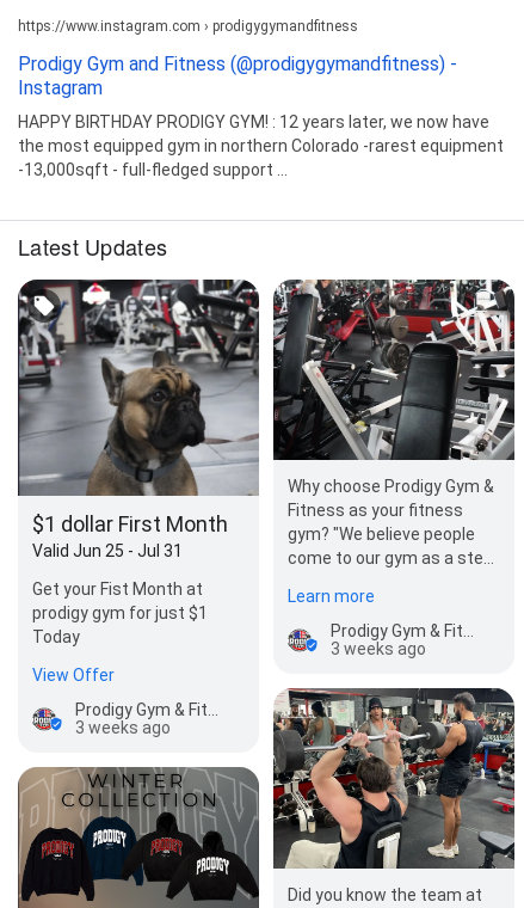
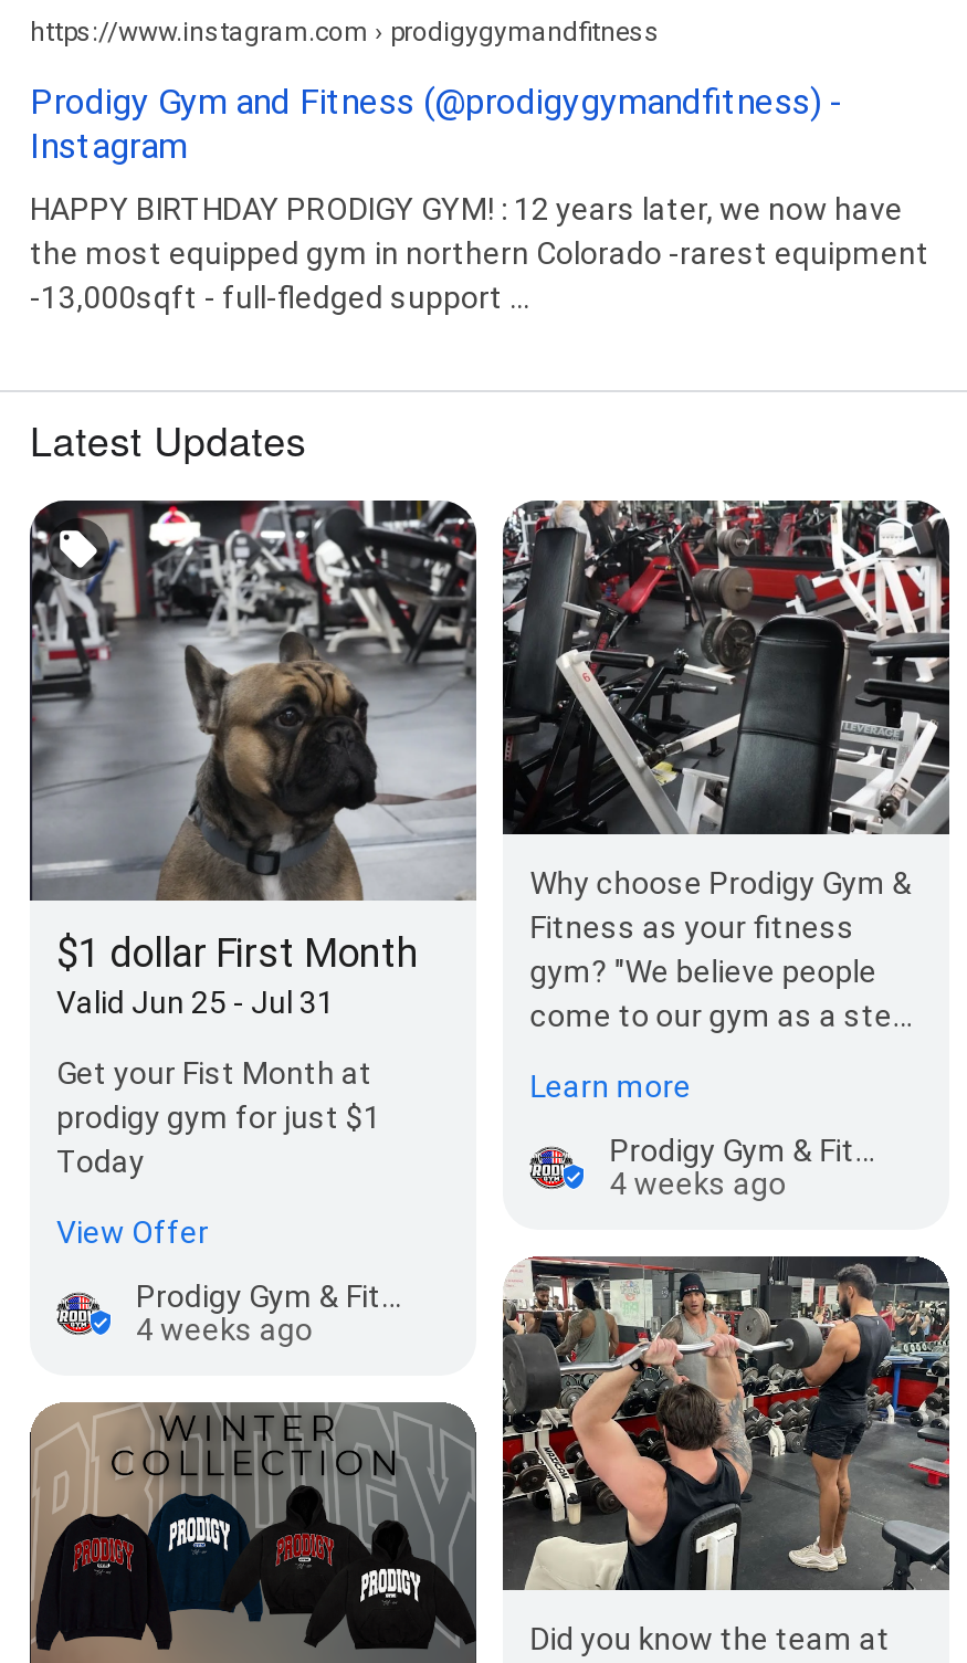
[331,639,426,658] 3 weeks ago -> [609,1166,786,1201] 4 weeks ago
[75,718,171,737] 3 weeks ago -> [136,1312,313,1347] 4 weeks ago

